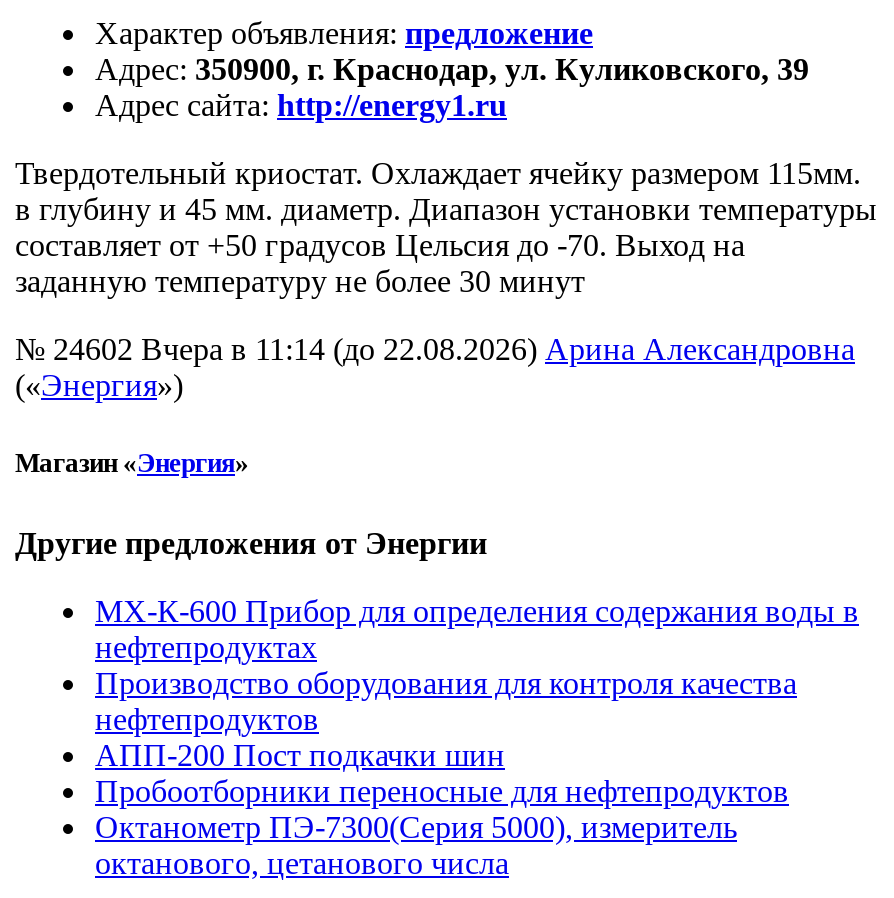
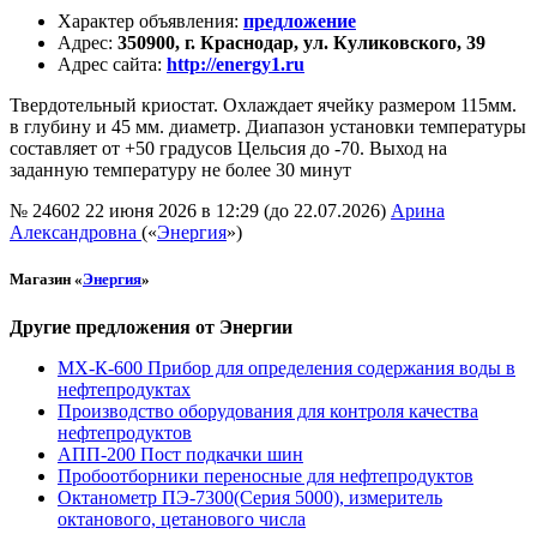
[15,332,855,402] № 24602 Вчера в 11:14 (до 22.08.2026) Арина Александровна | («Энергия») -> [10,201,445,243] № 24602 22 июня 2026 в 12:29 (до 22.07.2026) Арина | Александровна («Энергия»)

